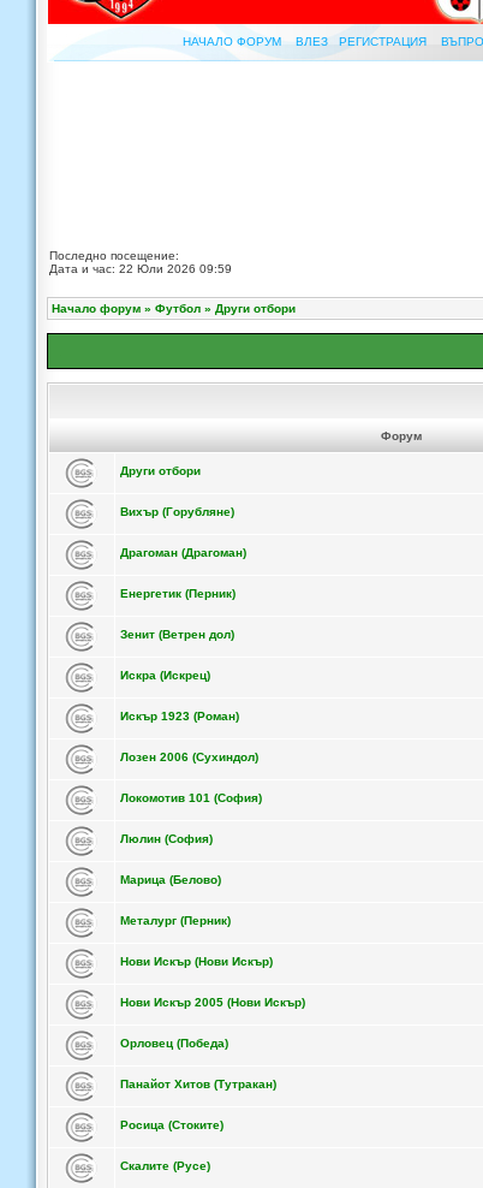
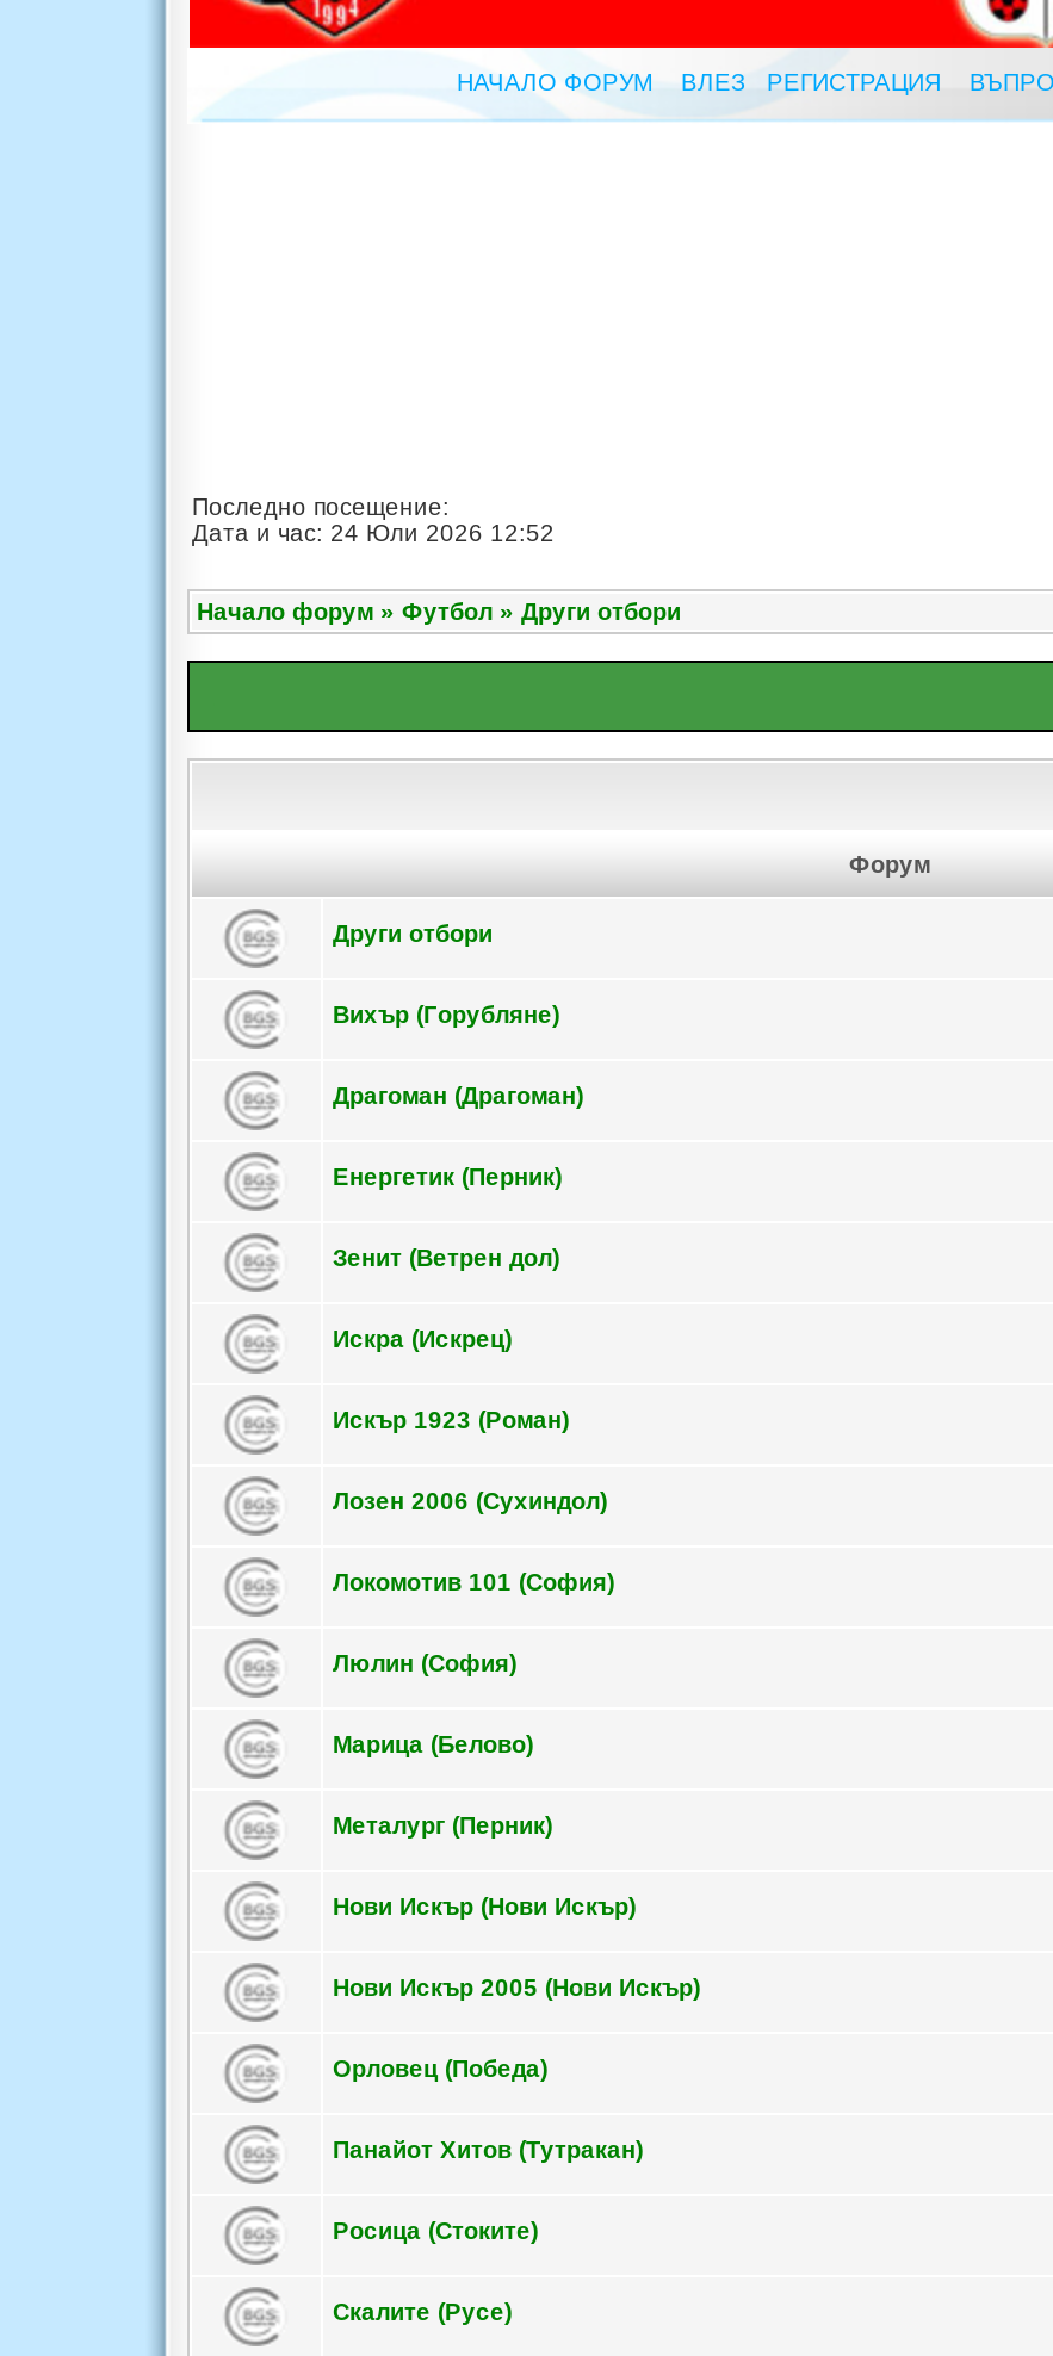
[49,262,232,275] Дата и час: 22 Юли 2026 09:59 -> [192,520,555,546] Дата и час: 24 Юли 2026 12:52

